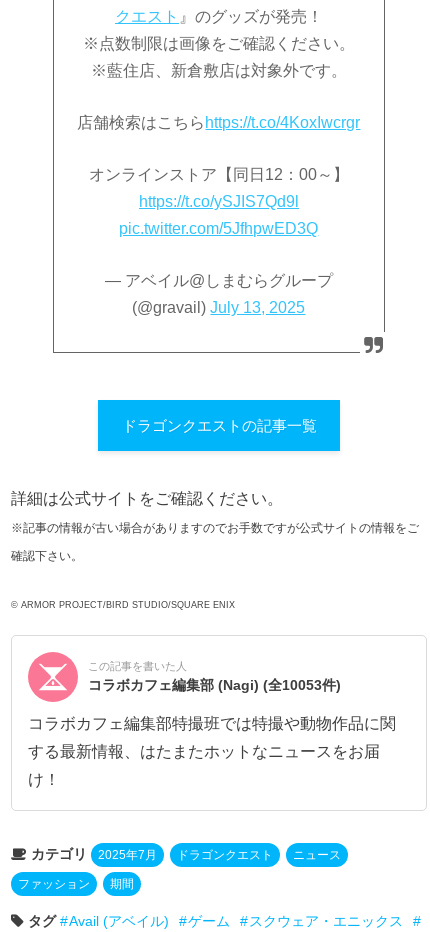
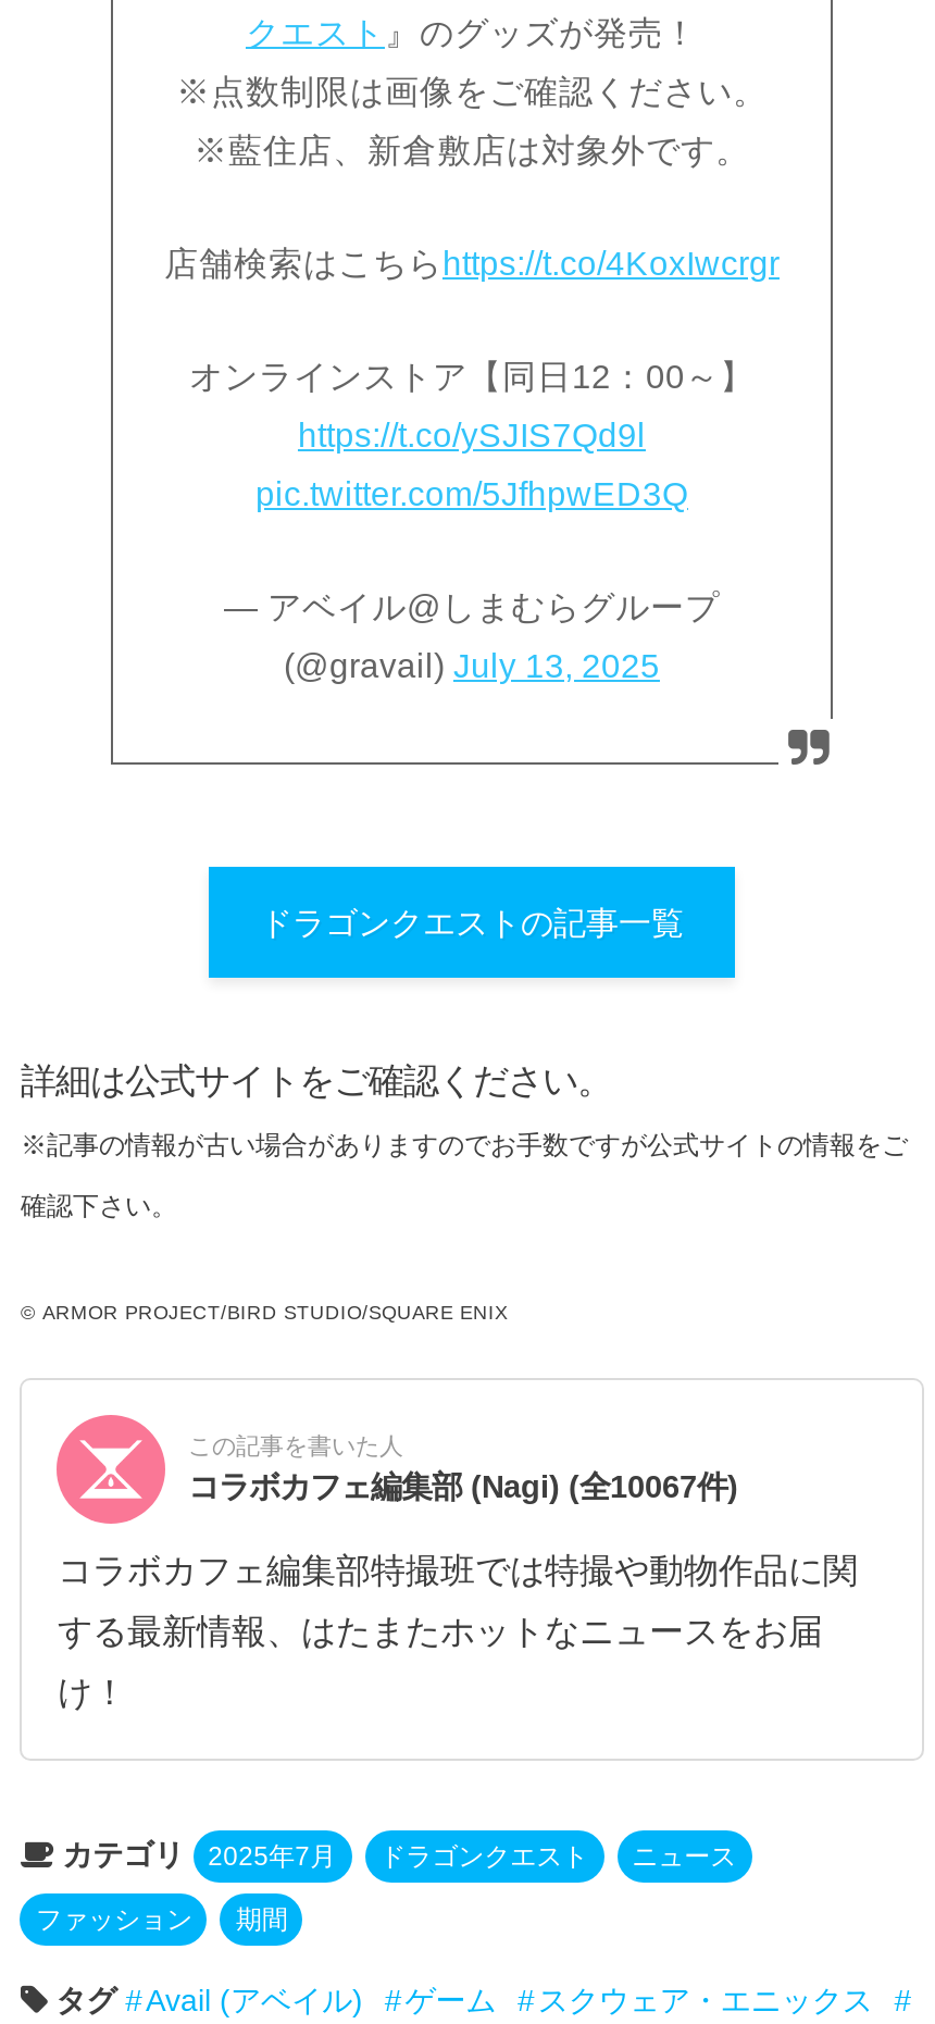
[88,677,341,693] コラボカフェ編集部 (Nagi) (全10053件) -> [188,1469,738,1504] コラボカフェ編集部 (Nagi) (全10067件)

